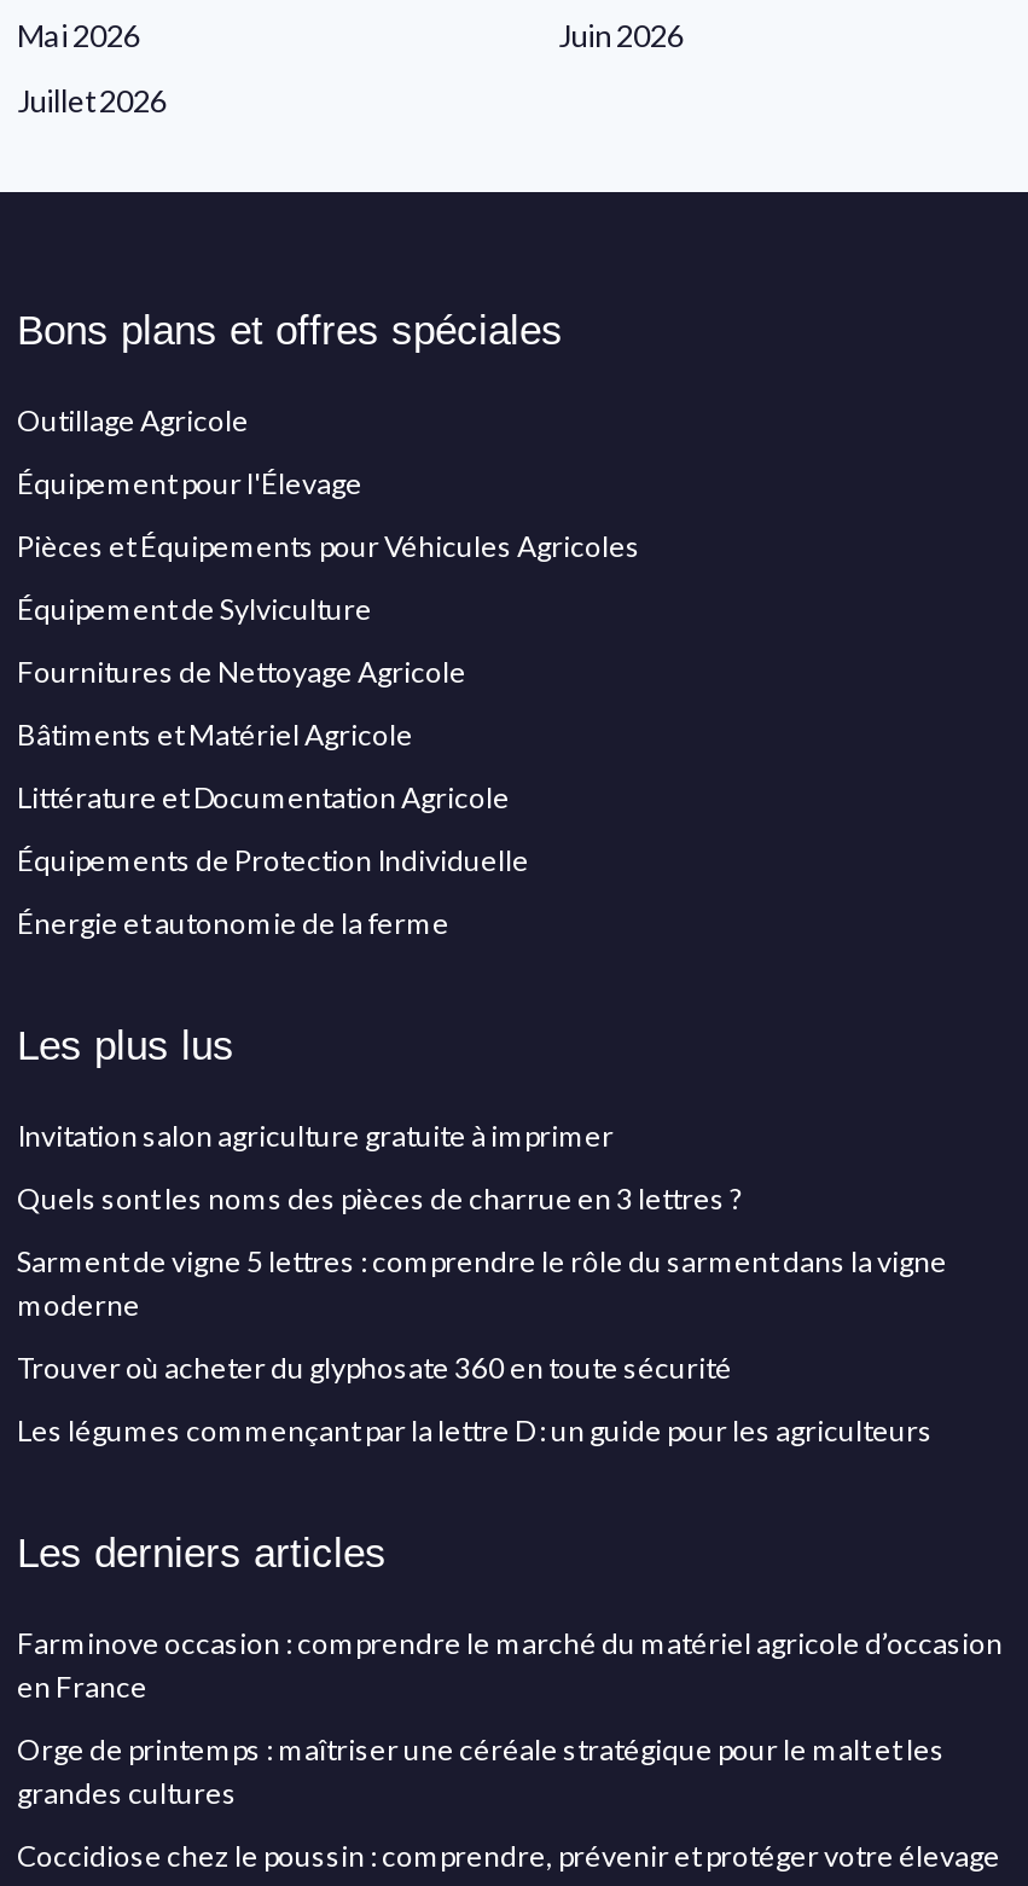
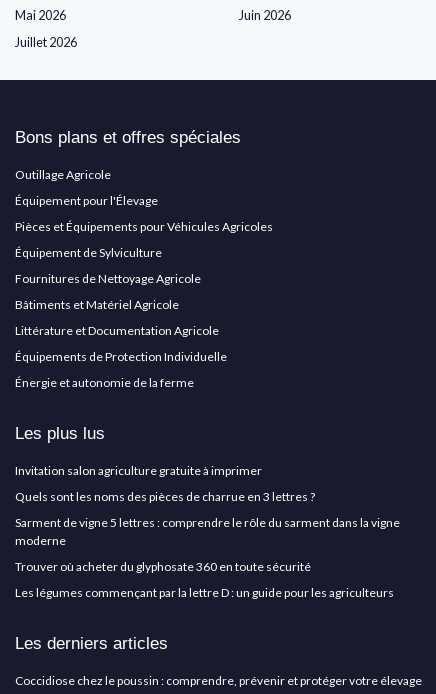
[17,1624,1003,1810] Farminove occasion : comprendre le marché du matériel agricole d’occasion | en France | Orge de printemps : maîtriser une céréale stratégique pour le malt et les | grandes cultures -> none

